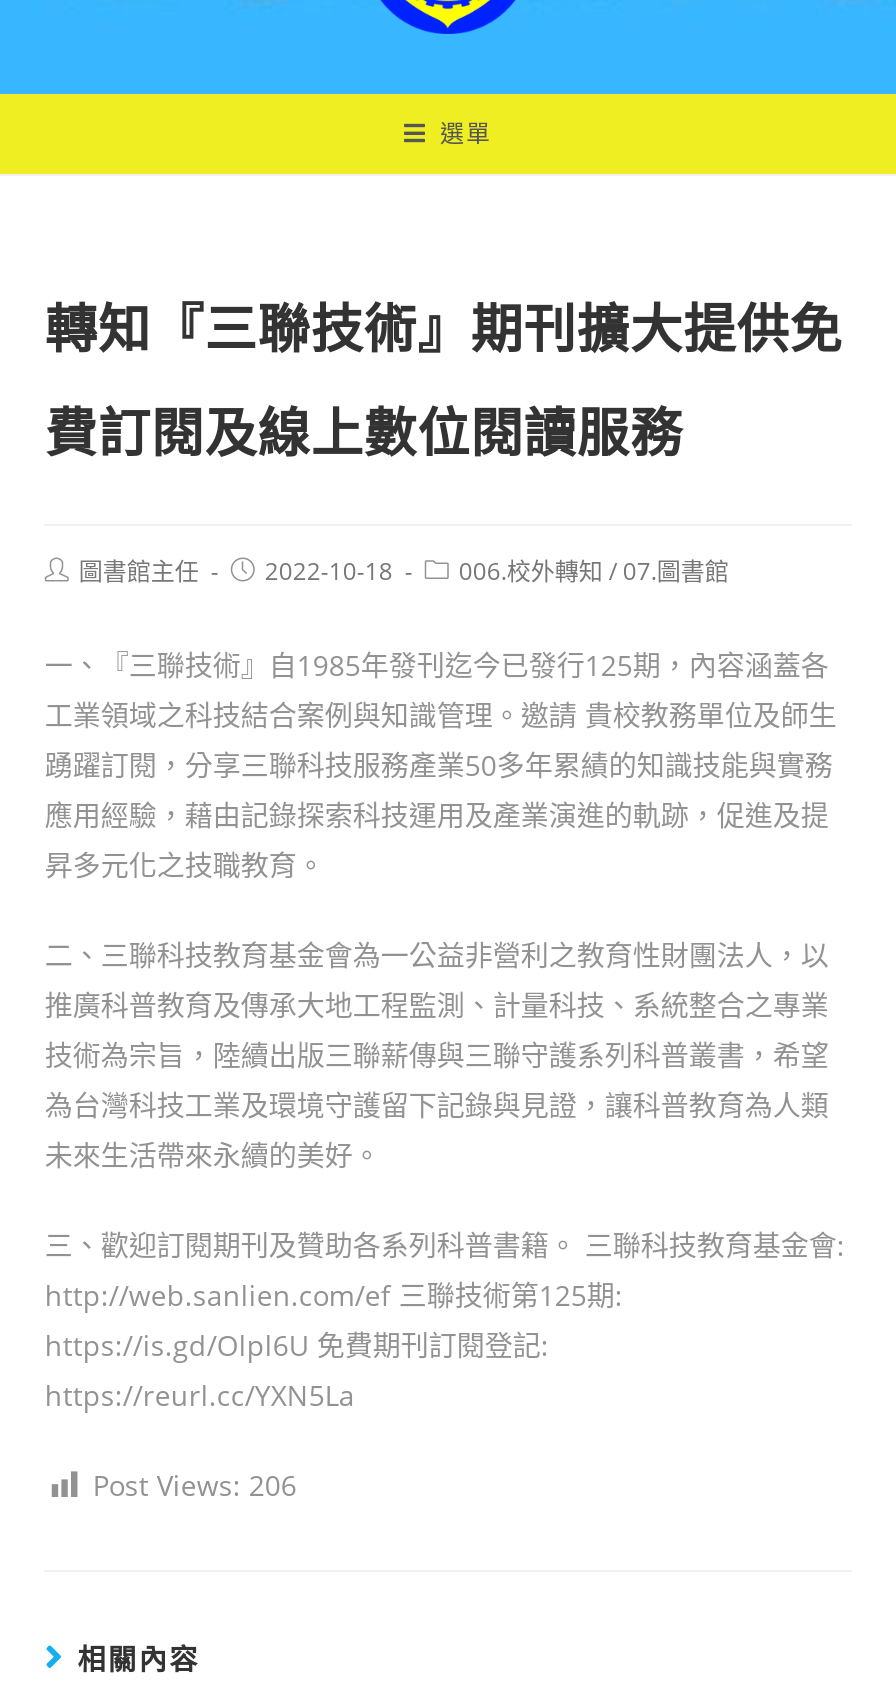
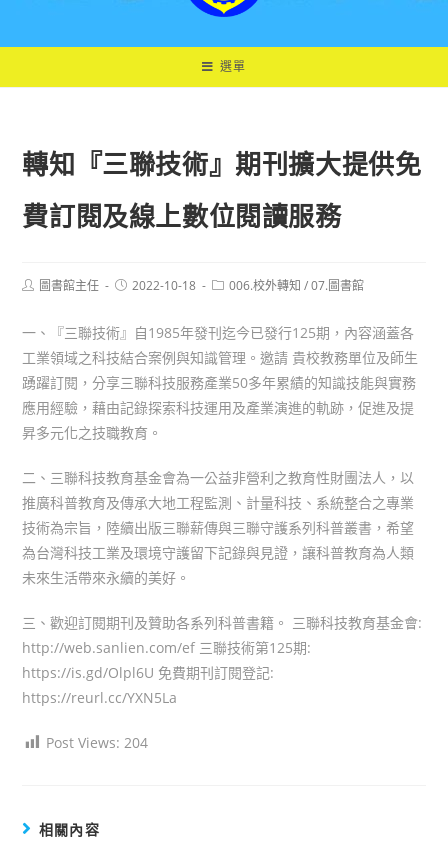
[93,1466,297,1504] Post Views: 206 -> [46,733,148,752] Post Views: 204

